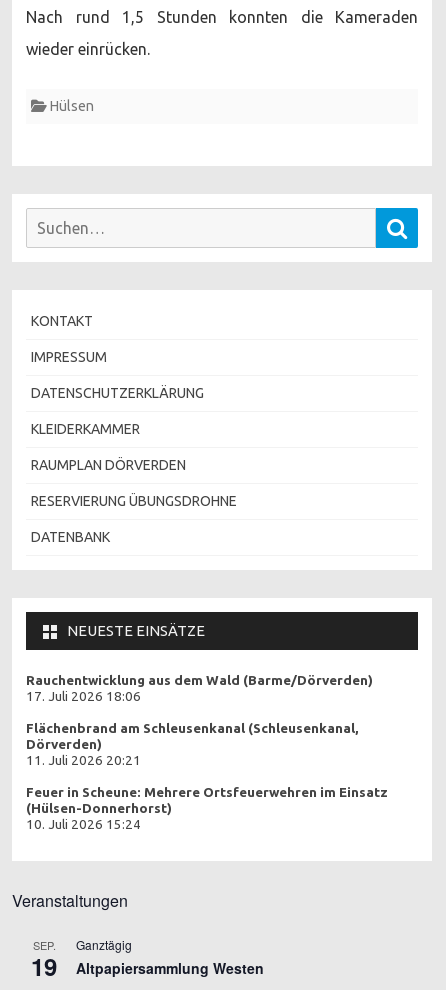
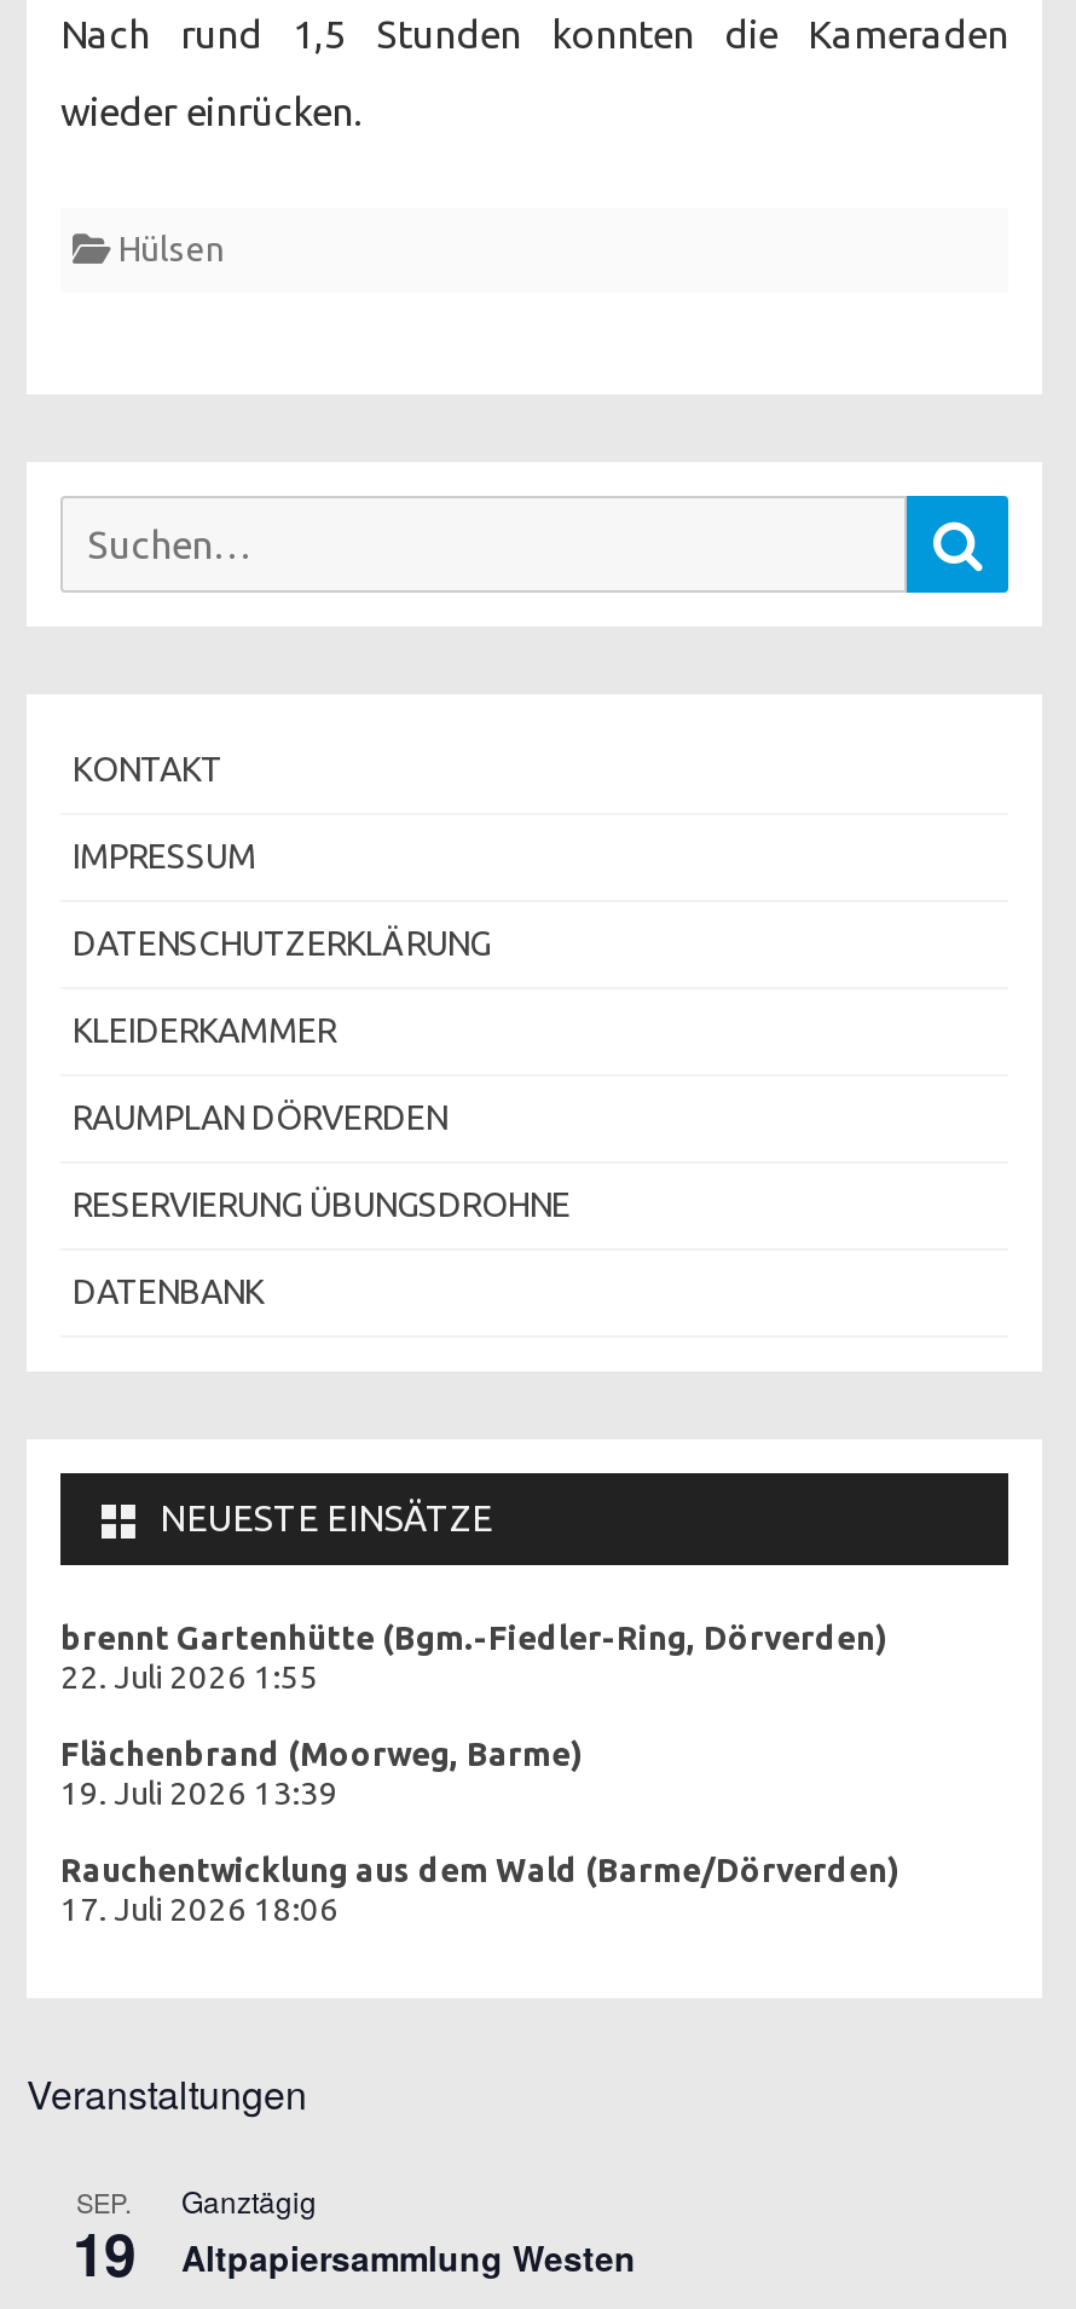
none -> [60,1620,887,1811] brennt Gartenhütte (Bgm.-Fiedler-Ring, Dörverden) | 22. Juli 2026 1:55 | Flächenbrand (Moorweg, Barme) | 19. Juli 2026 13:39
moved [26,672,373,703] -> [60,1852,899,1927]: Rauchentwicklung aus dem Wald (Barme/Dörverden) | 17. Juli 2026 18:06
[26,720,388,831] Flächenbrand am Schleusenkanal (Schleusenkanal, | Dörverden) | 11. Juli 2026 20:21 | Feuer in Scheune: Mehrere Ortsfeuerwehren im Einsatz | (Hülsen-Donnerhorst) | 10. Juli 2026 15:24 -> none

